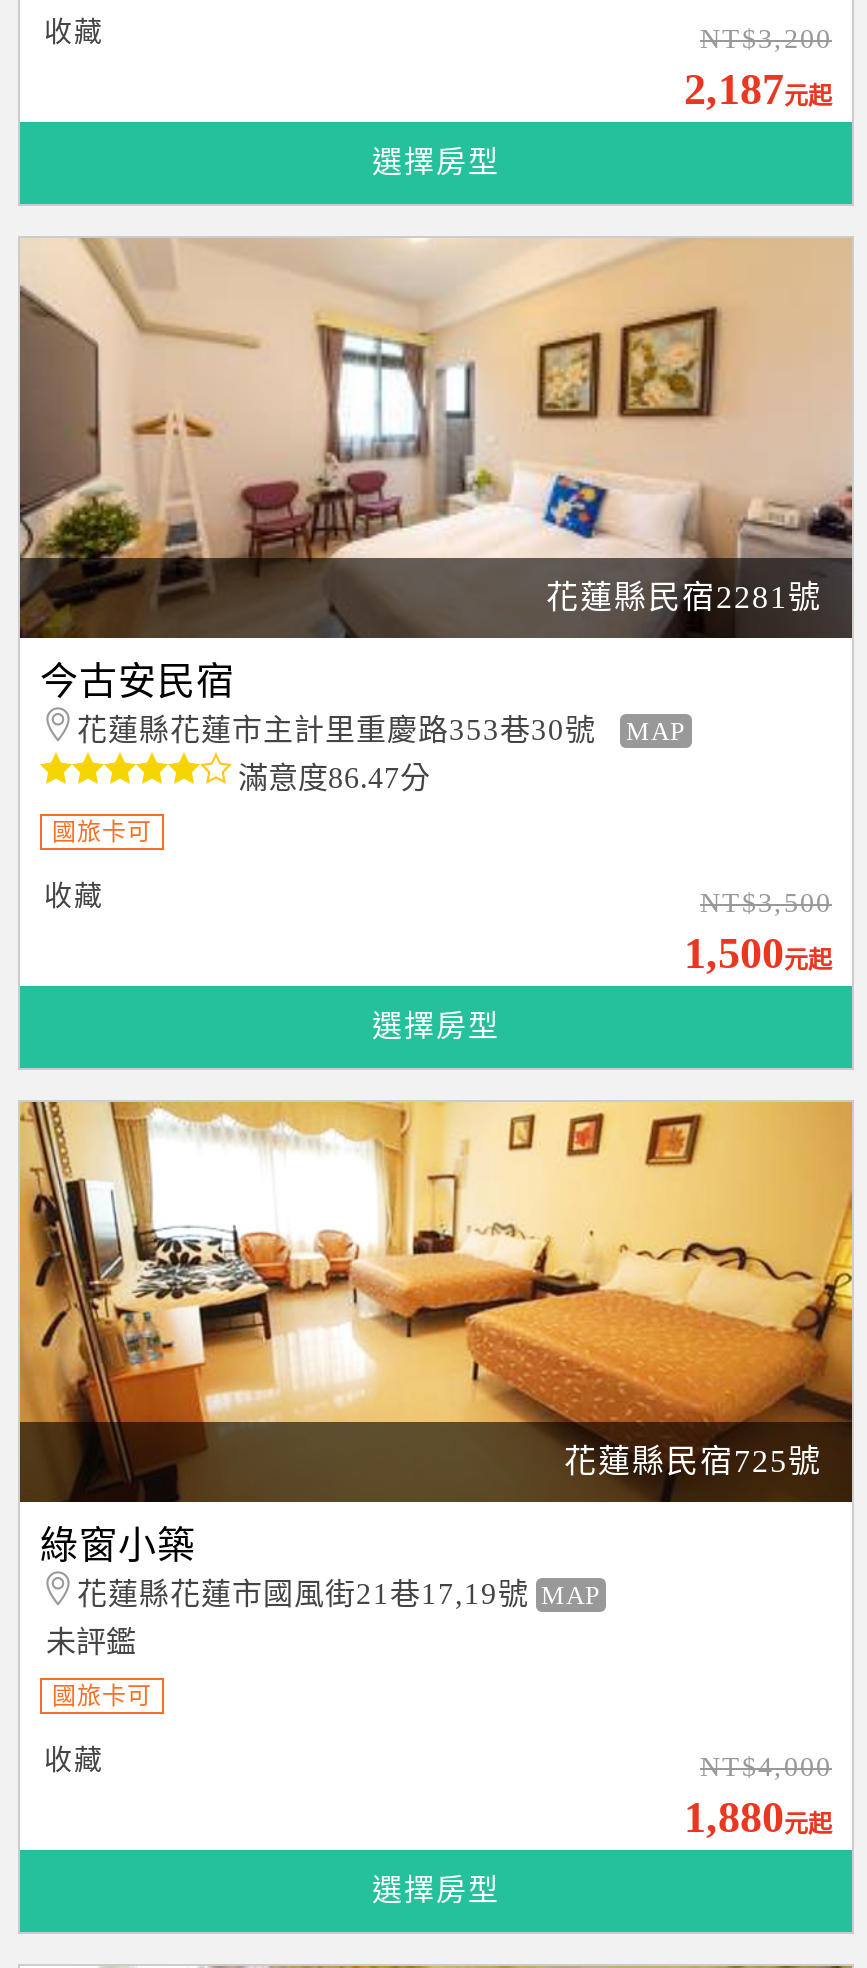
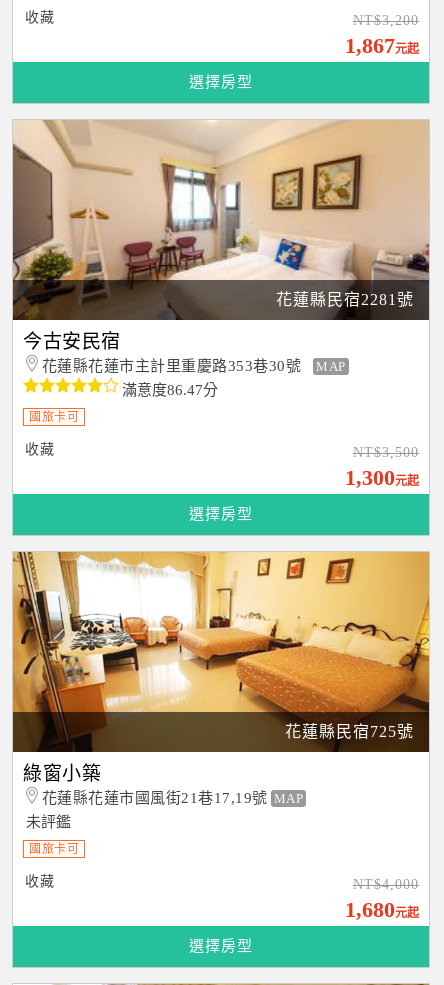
[684,64,832,114] 2,187元起 -> [345,33,419,58] 1,867元起
[684,928,832,978] 1,500元起 -> [345,465,419,490] 1,300元起
[684,1792,832,1842] 1,880元起 -> [345,897,419,922] 1,680元起

